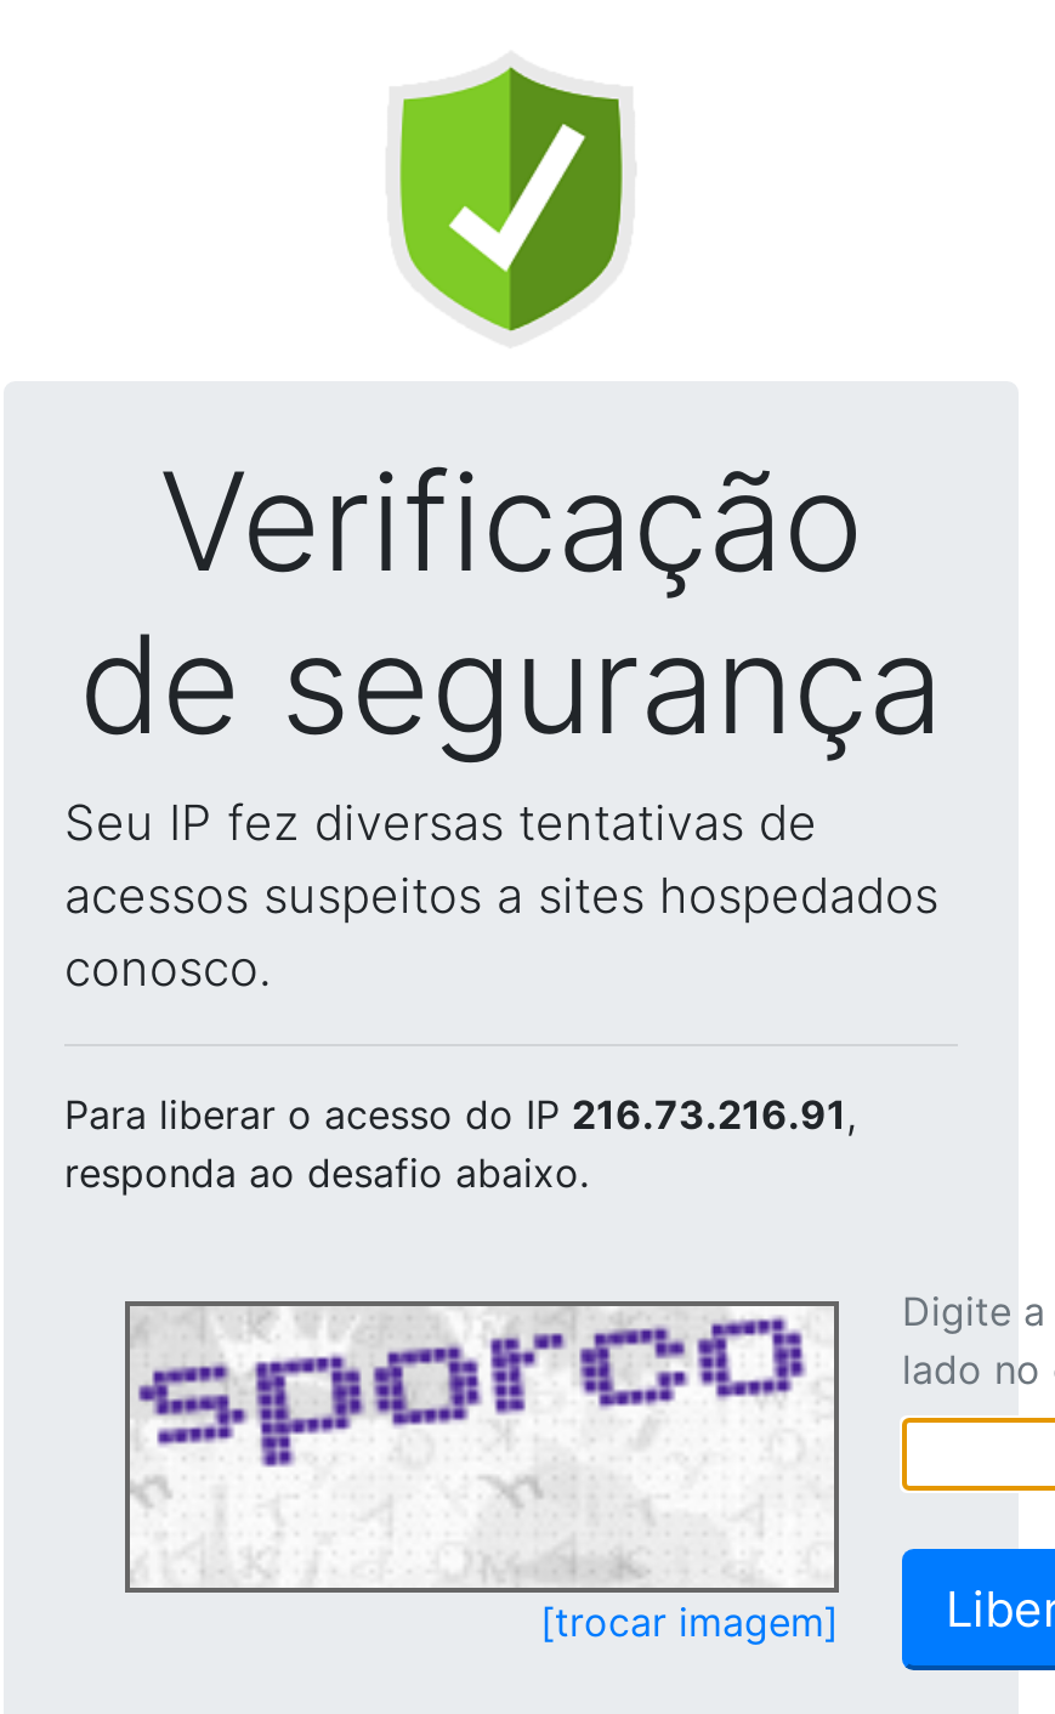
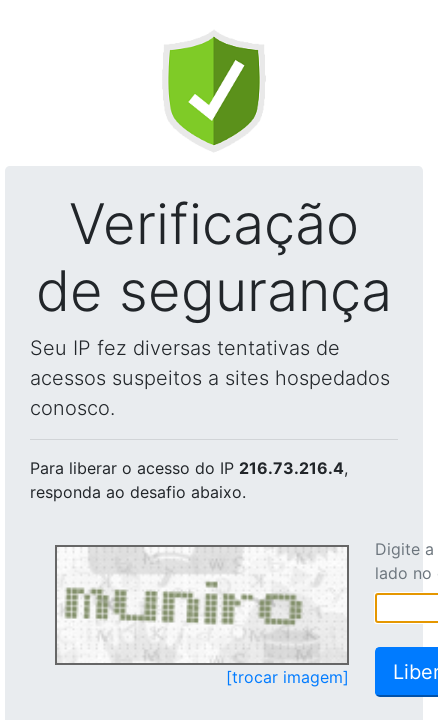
[64,1090,856,1139] Para liberar o acesso do IP 216.73.216.91, -> [30,458,348,478] Para liberar o acesso do IP 216.73.216.4,
[135,1313,807,1576] [image] -> [58,548,335,660] [image]

